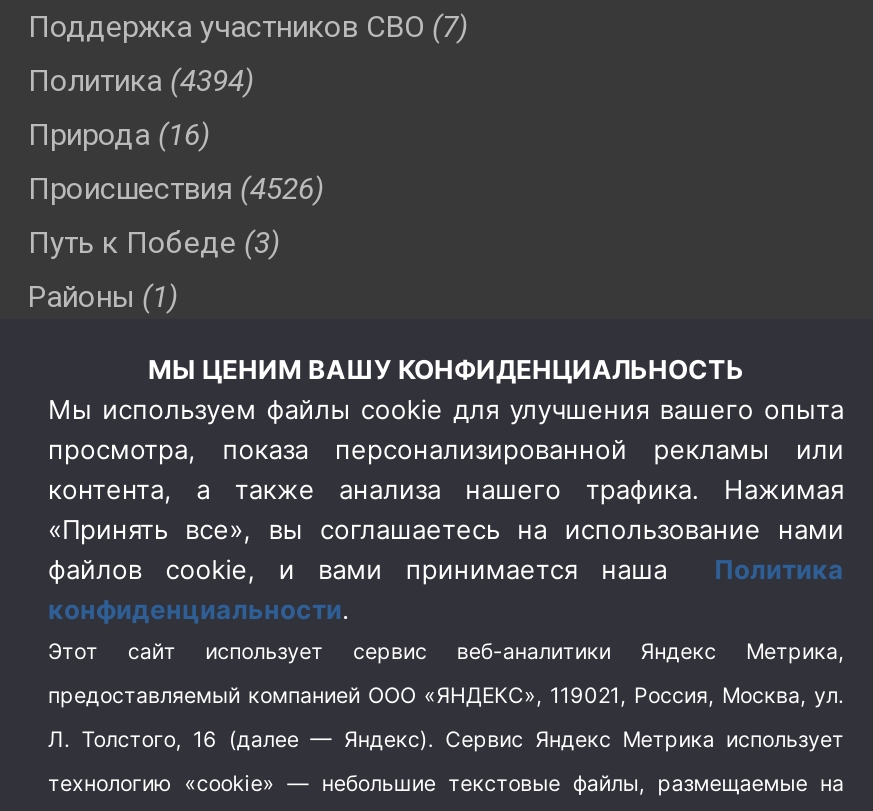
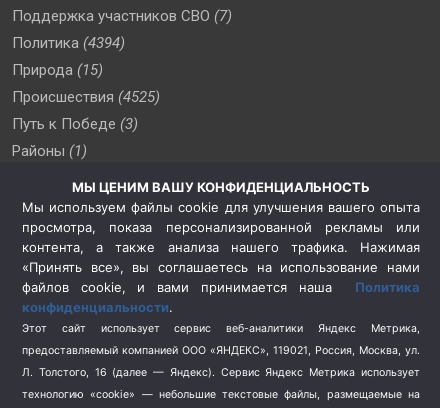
[28,117,210,153] Природа (16) -> [12,61,103,79] Природа (15)
[28,171,324,207] Происшествия (4526) -> [12,88,160,106] Происшествия (4525)

